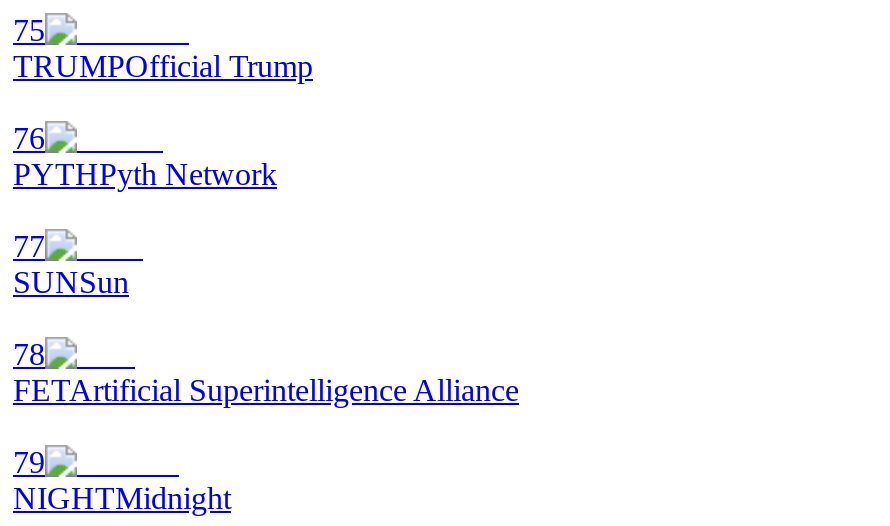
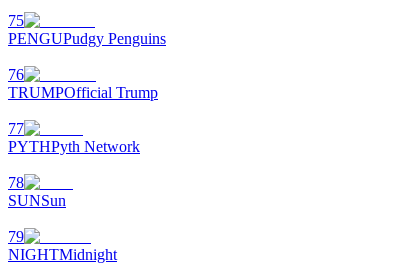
moved [13,50,313,84] -> [8,84,158,101]: TRUMPOfficial Trump
none -> [8,30,166,47] PENGUPudgy Penguins
moved [13,158,277,192] -> [8,138,140,155]: PYTHPyth Network
moved [13,266,129,300] -> [8,192,66,209]: SUNSun
[13,374,519,408] FETArtificial Superintelligence Alliance -> none

